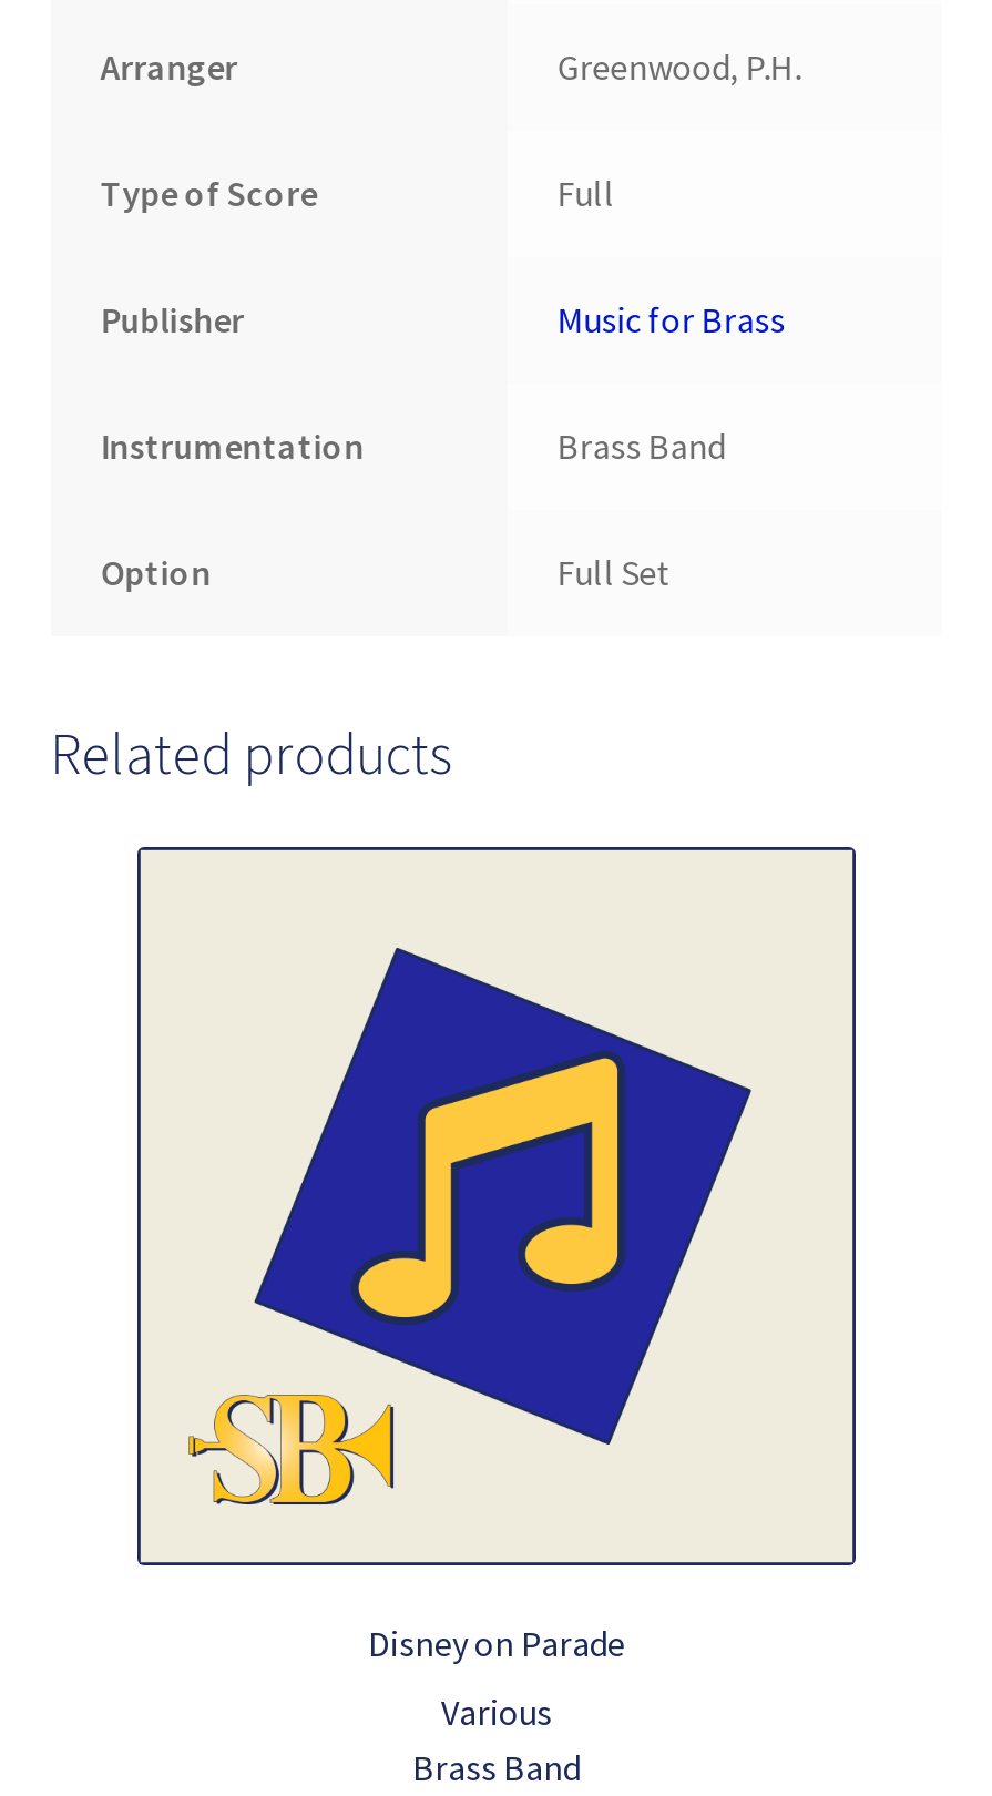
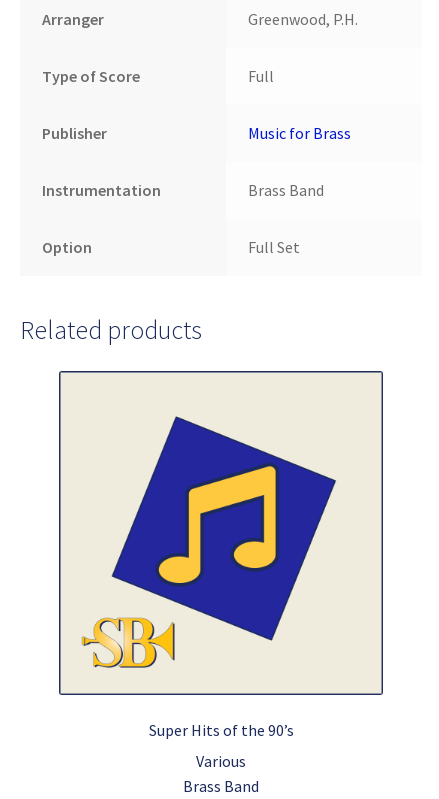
[368,1621,625,1666] Disney on Parade -> [148,720,293,740] Super Hits of the 90’s

